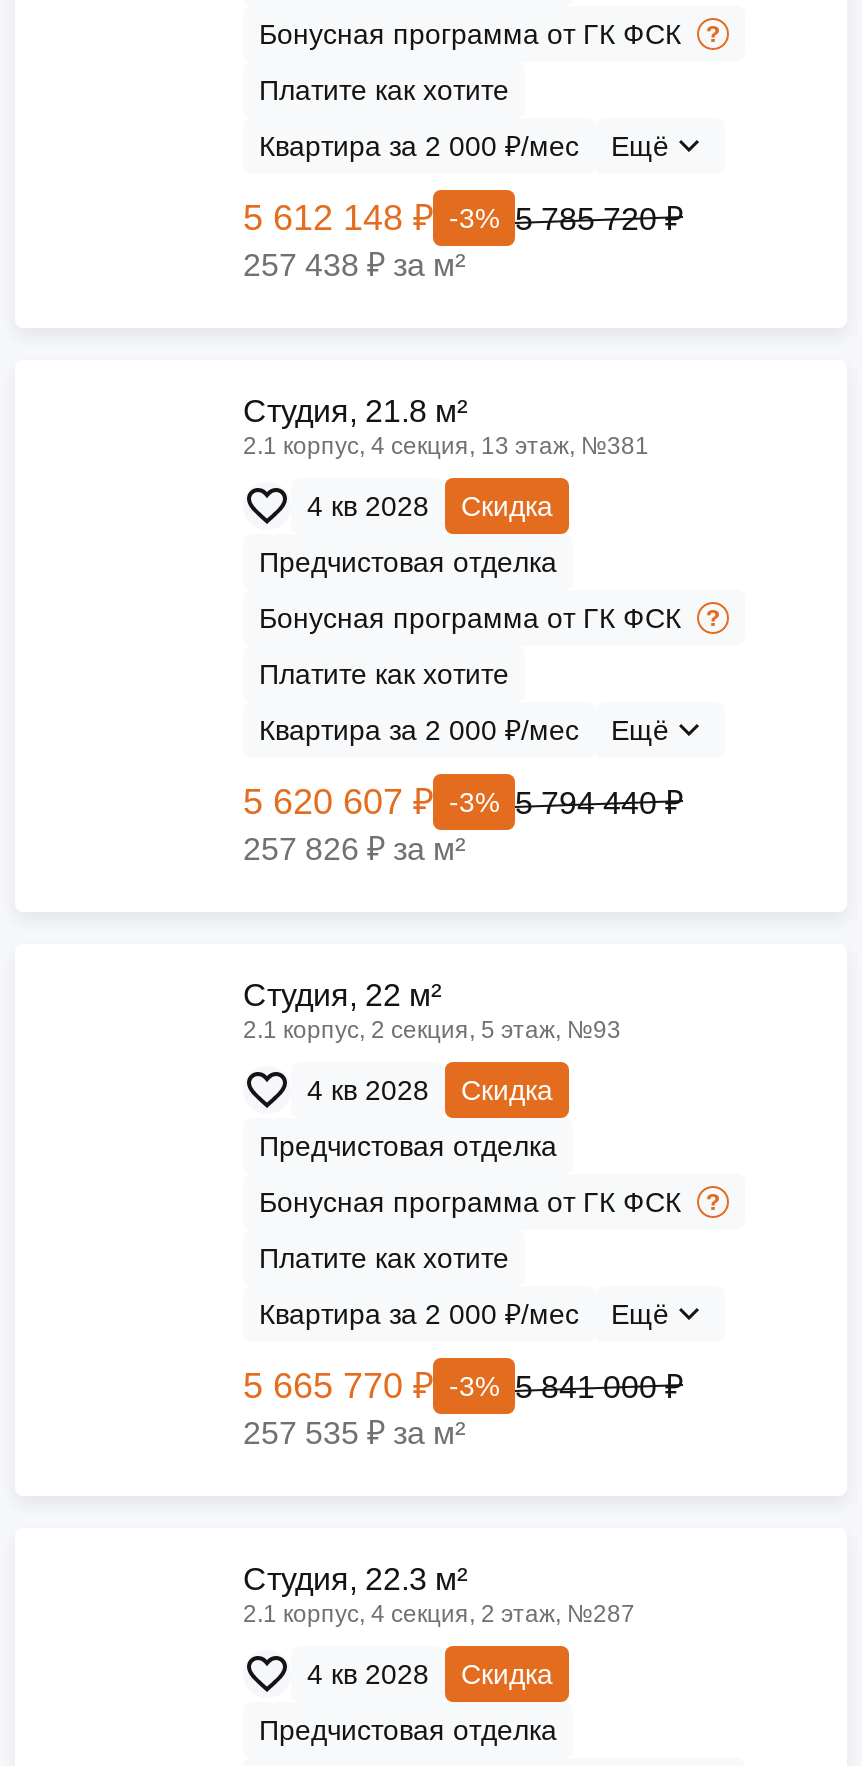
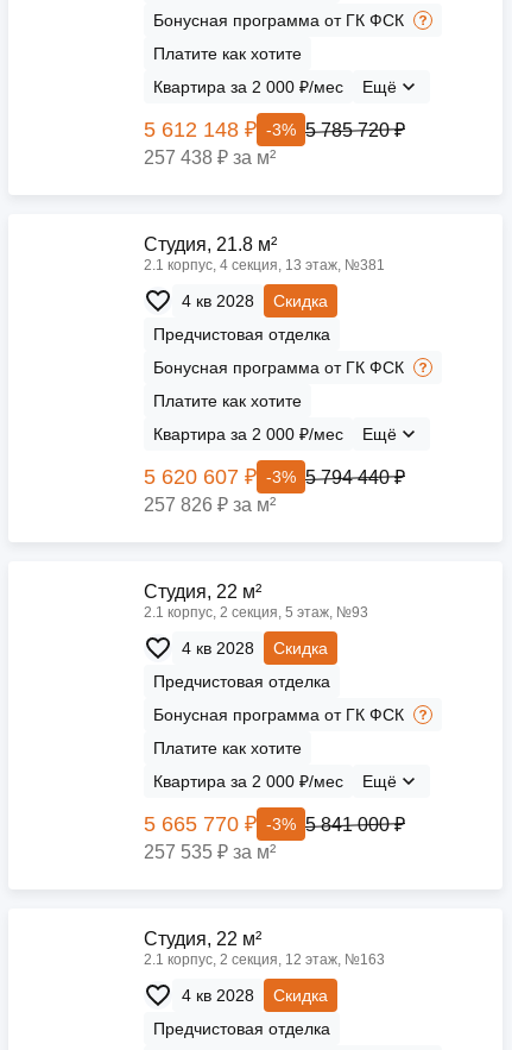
[243,1562,467,1596] Cтудия, 22.3 м² -> [144,929,261,949] Cтудия, 22 м²
[243,1600,635,1628] 2.1 корпус, 4 секция, 2 этаж, №287 -> [144,951,385,968] 2.1 корпус, 2 секция, 12 этаж, №163

